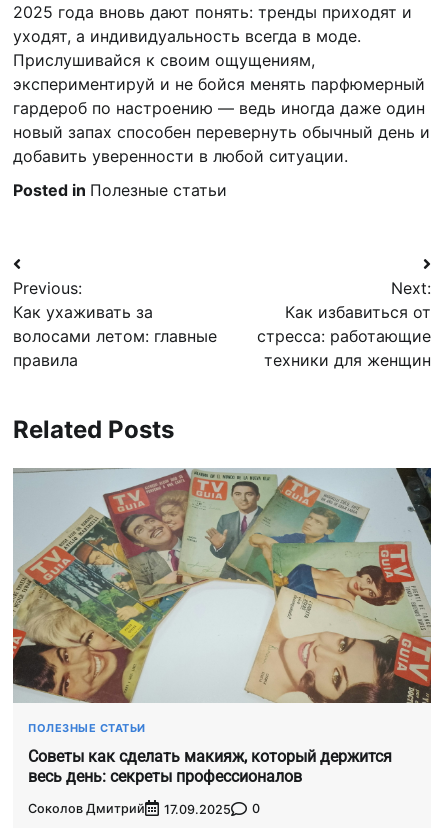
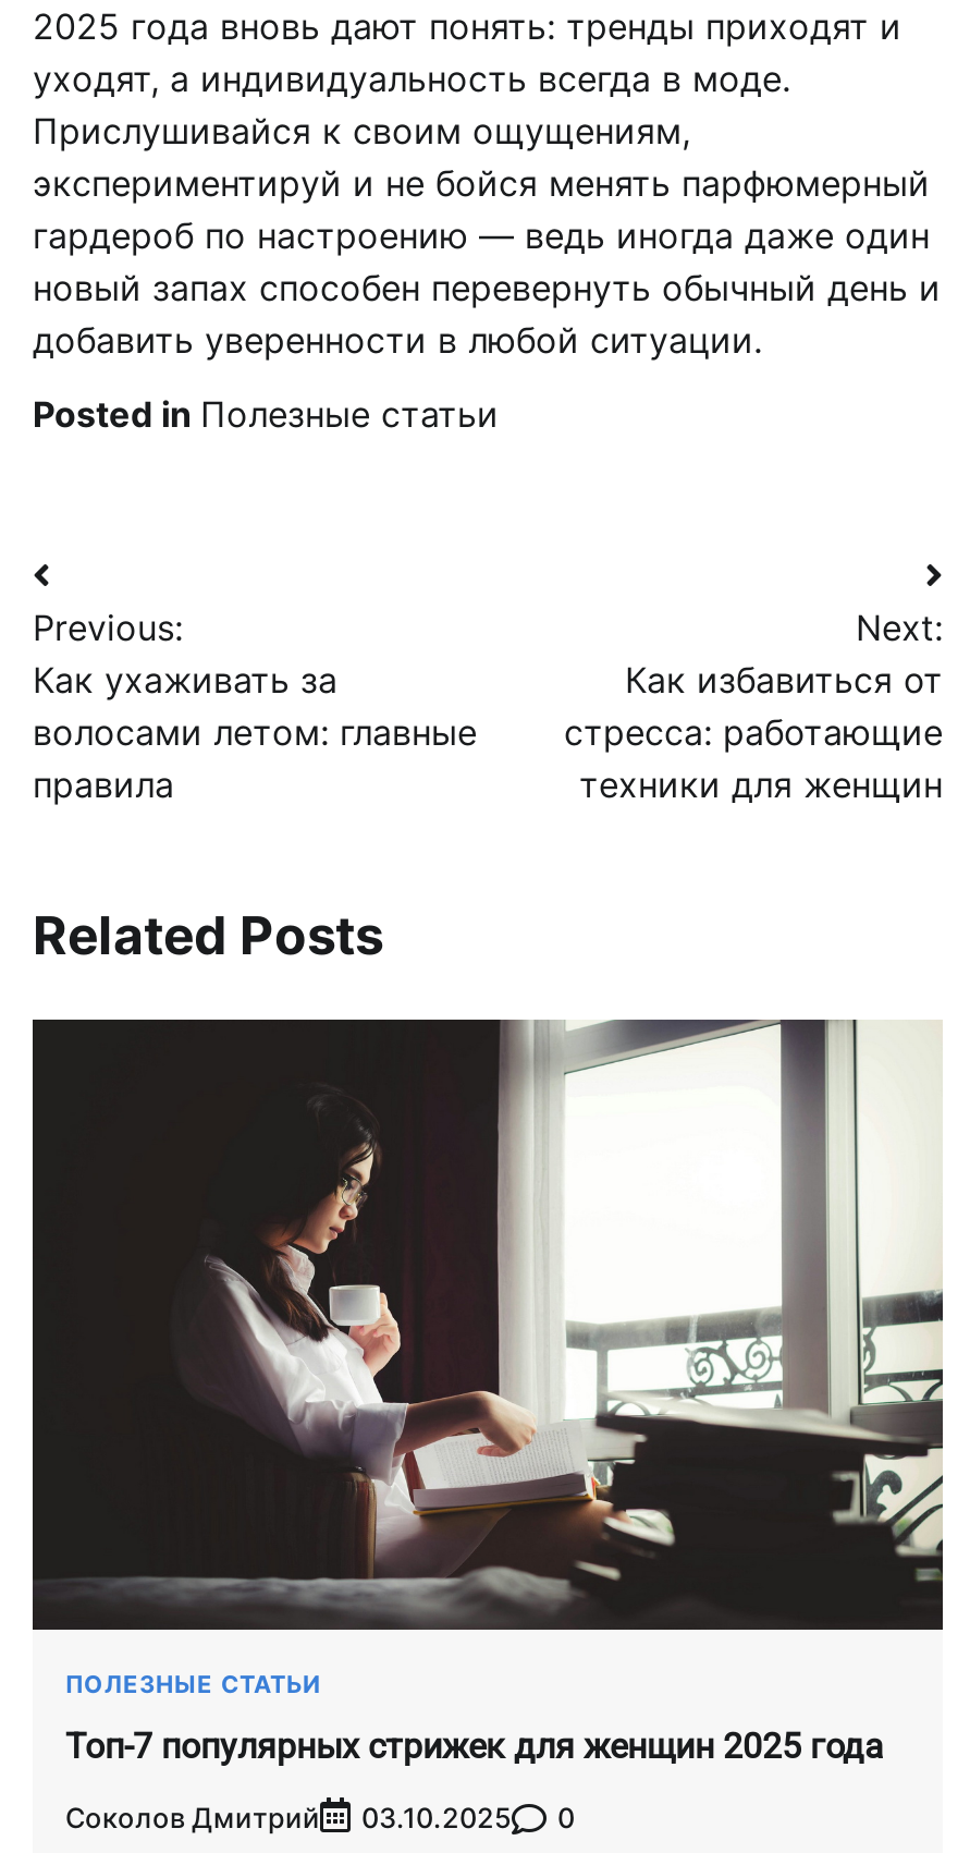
[12,467,432,704] [image] -> [30,1017,945,1632] [image]
moved [28,721,145,735] -> [65,1670,321,1700]: ПОЛЕЗНЫЕ СТАТЬИ
[28,747,392,786] Советы как сделать макияж, который держится | весь день: секреты профессионалов -> [65,1725,884,1766] Топ-7 популярных стрижек для женщин 2025 года
[28,801,260,817] Соколов Дмитрий 17.09.2025 0 -> [65,1801,575,1834] Соколов Дмитрий 03.10.2025 0

